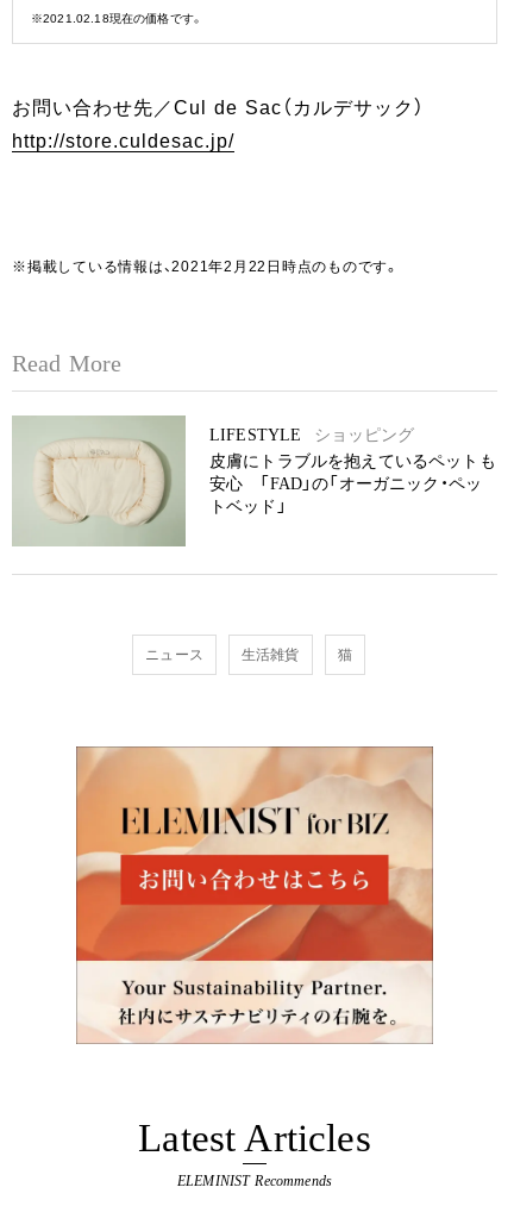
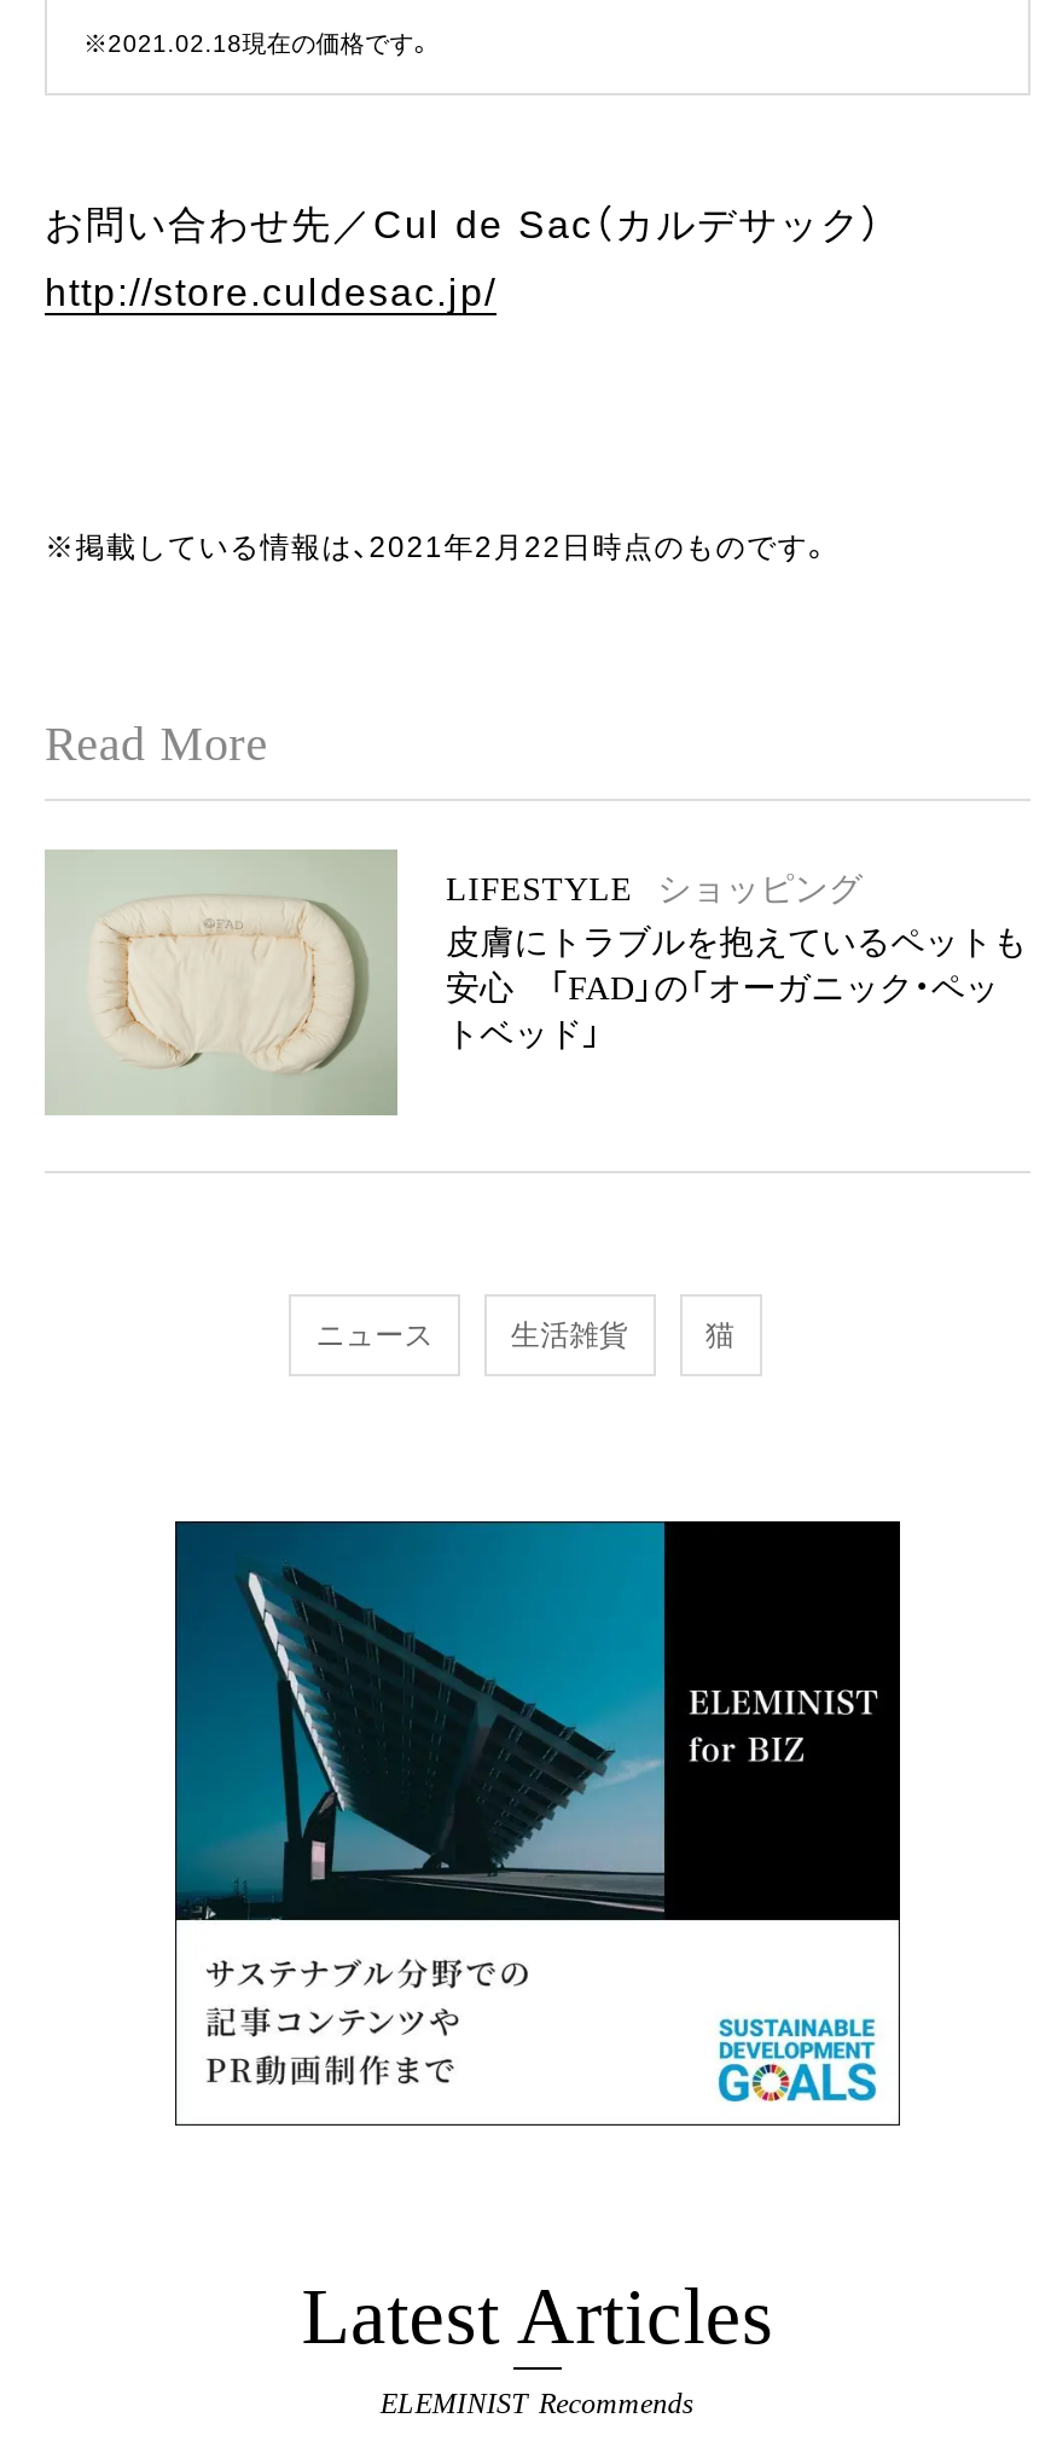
[75,745,434,1043] [image] -> [173,1519,902,2123] [image]

